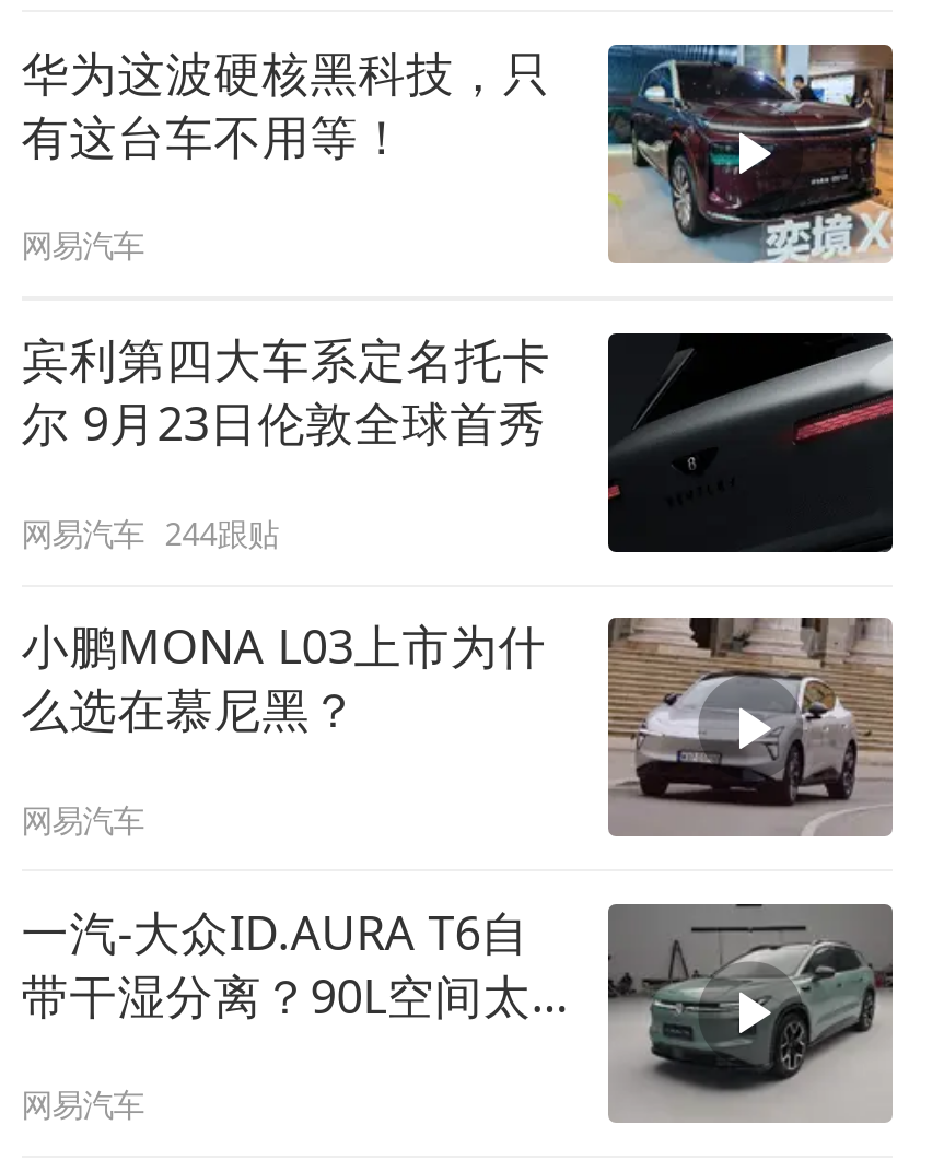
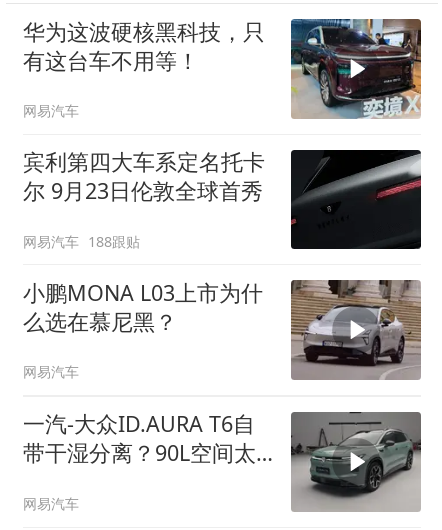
[21,512,278,554] 网易汽车 244跟贴 -> [23,232,140,251] 网易汽车 188跟贴

